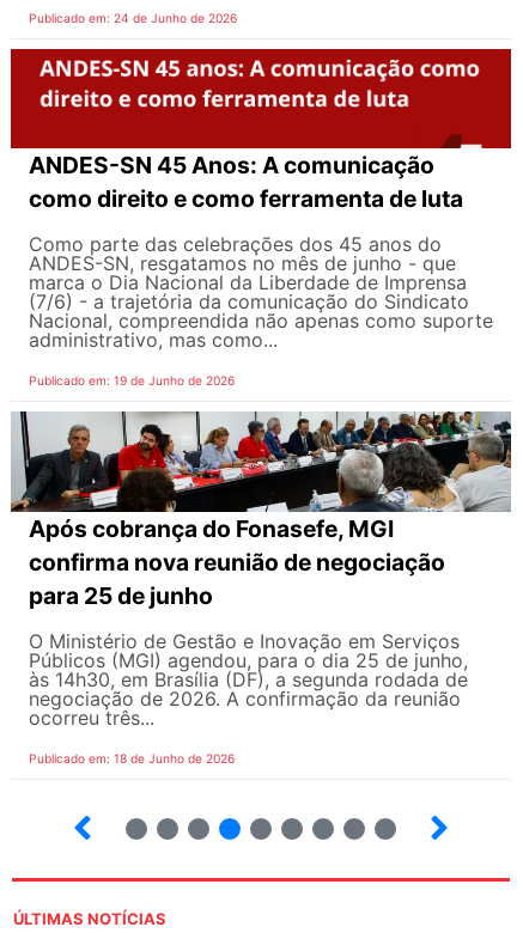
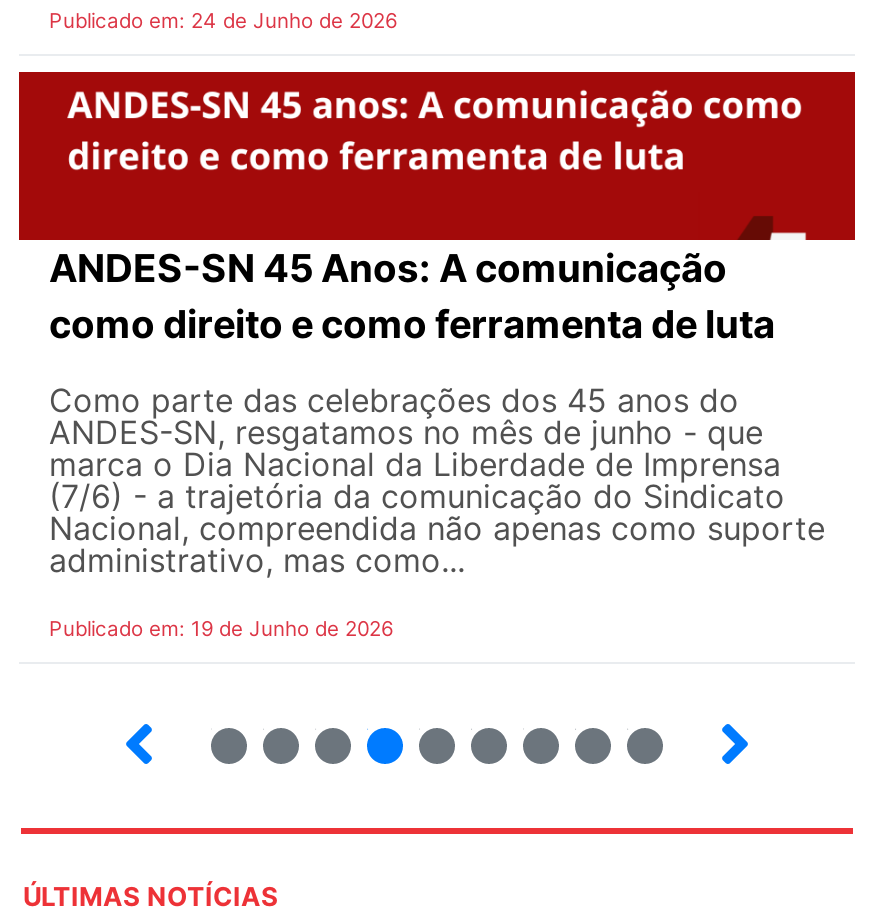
[11,410,512,766] [image] | Após cobrança do Fonasefe, MGI | confirma nova reunião de negociação | para 25 de junho | O Ministério de Gestão e Inovação em Serviços | Públicos (MGI) agendou, para o dia 25 de junho, | às 14h30, em Brasília (DF), a segunda rodada de | negociação de 2026. A confirmação da reunião | ocorreu três... | Publicado em: 18 de Junho de 2026 -> none

